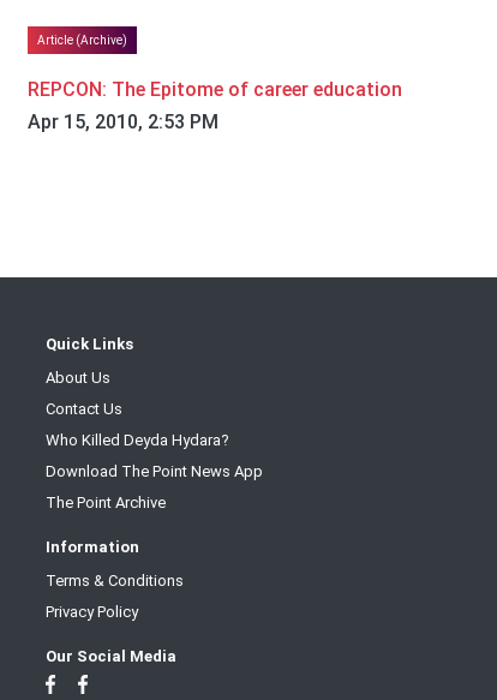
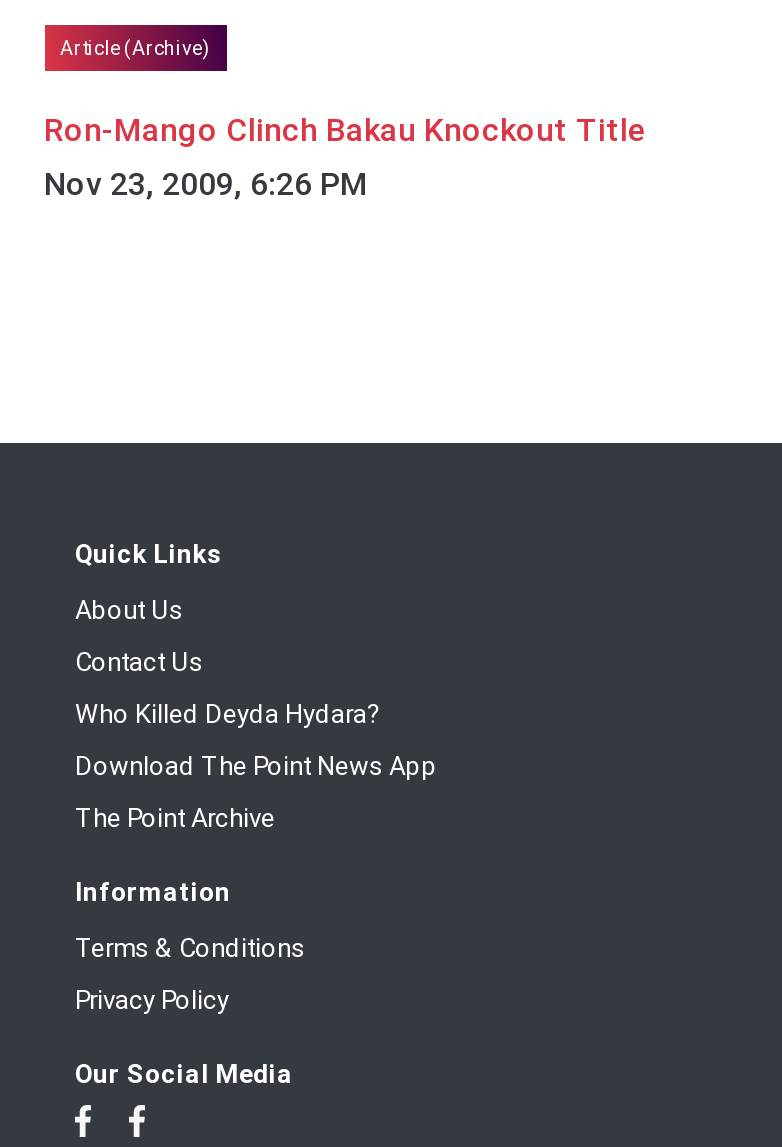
[27,77,402,133] REPCON: The Epitome of career education | Apr 15, 2010, 2:53 PM -> [44,110,644,202] Ron-Mango Clinch Bakau Knockout Title | Nov 23, 2009, 6:26 PM

